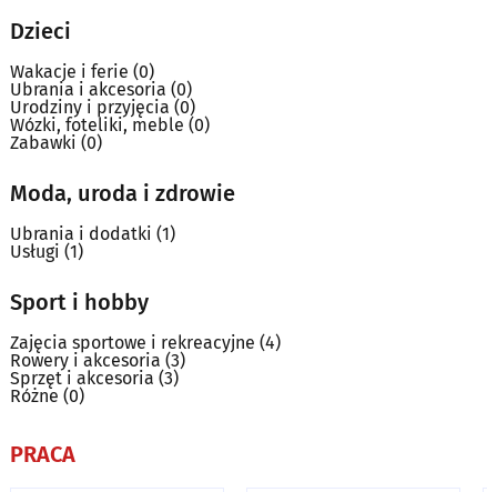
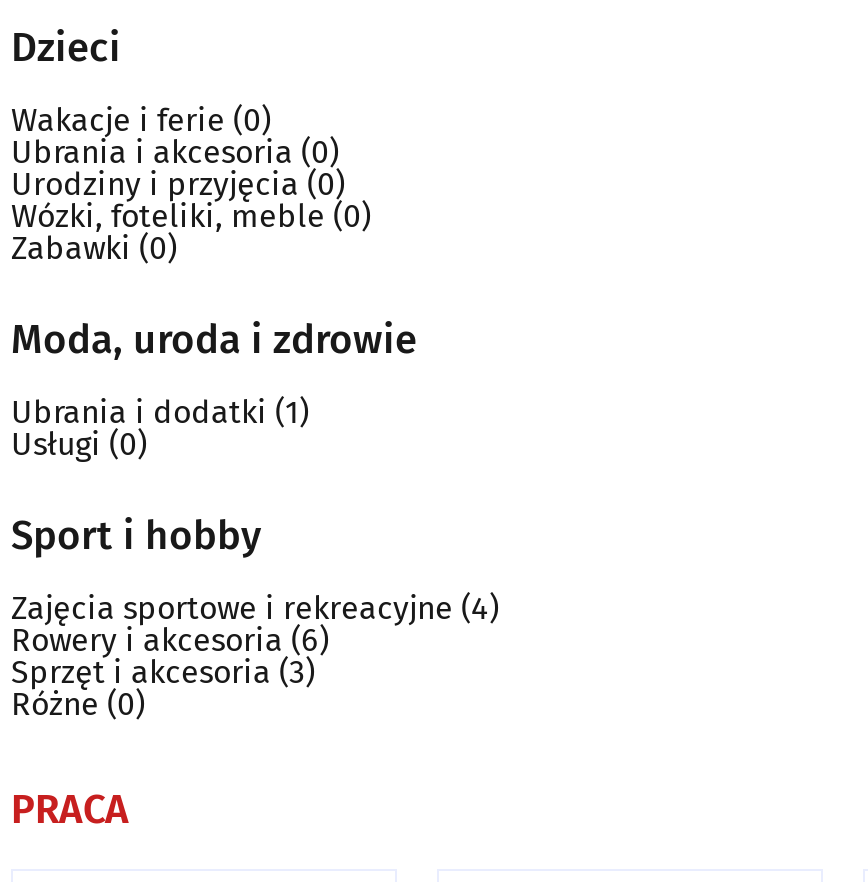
[10,240,83,262] Usługi(1) -> [11,424,147,462] Usługi(0)
[10,349,185,370] Rowery i akcesoria(3) -> [11,620,329,658] Rowery i akcesoria(6)

